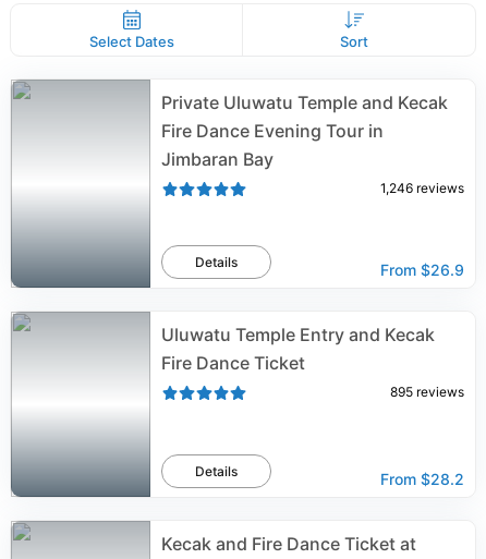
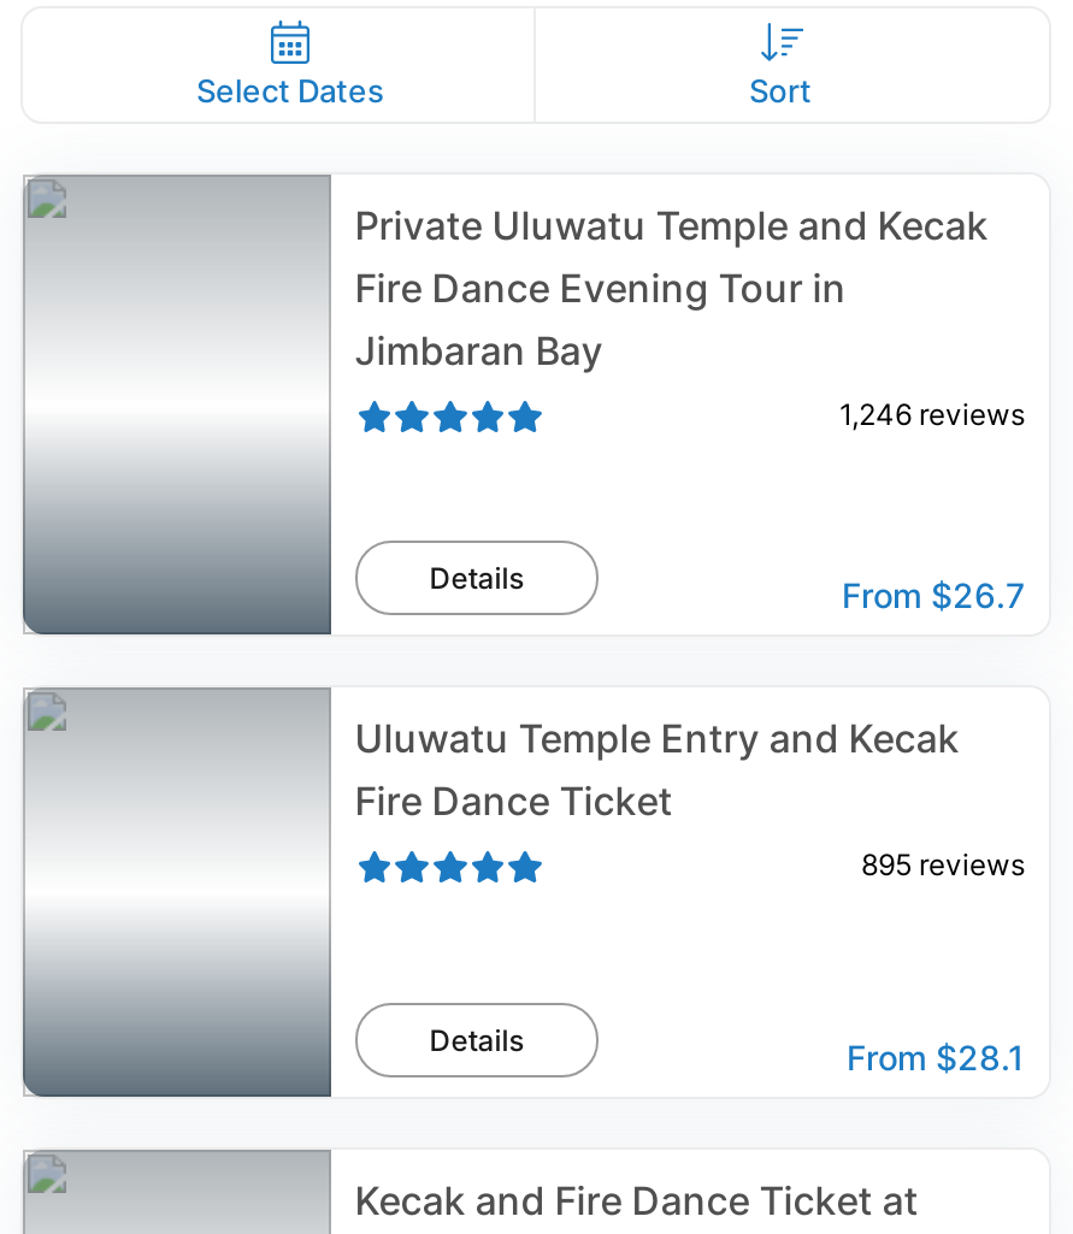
[380,260,464,279] From $26.9 -> [842,574,1025,615] From $26.7
[380,470,464,488] From $28.2 -> [847,1037,1025,1077] From $28.1

